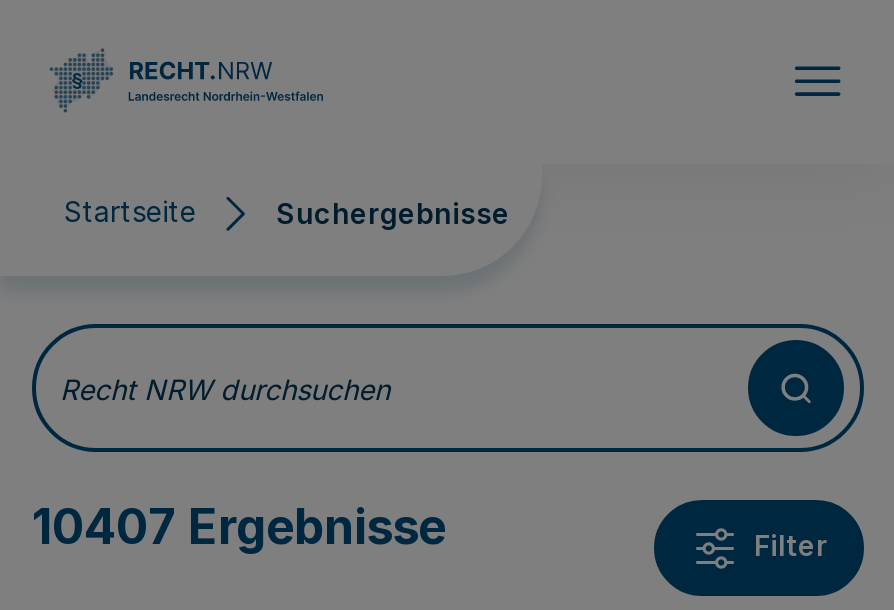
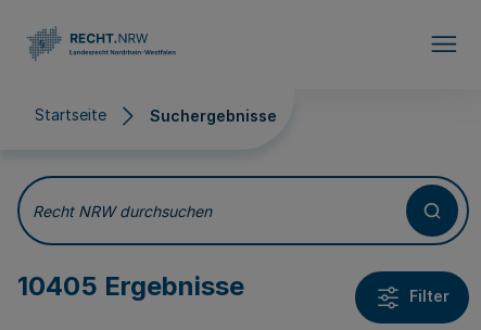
[32,498,446,556] 10407 Ergebnisse -> [17,270,244,302] 10405 Ergebnisse

